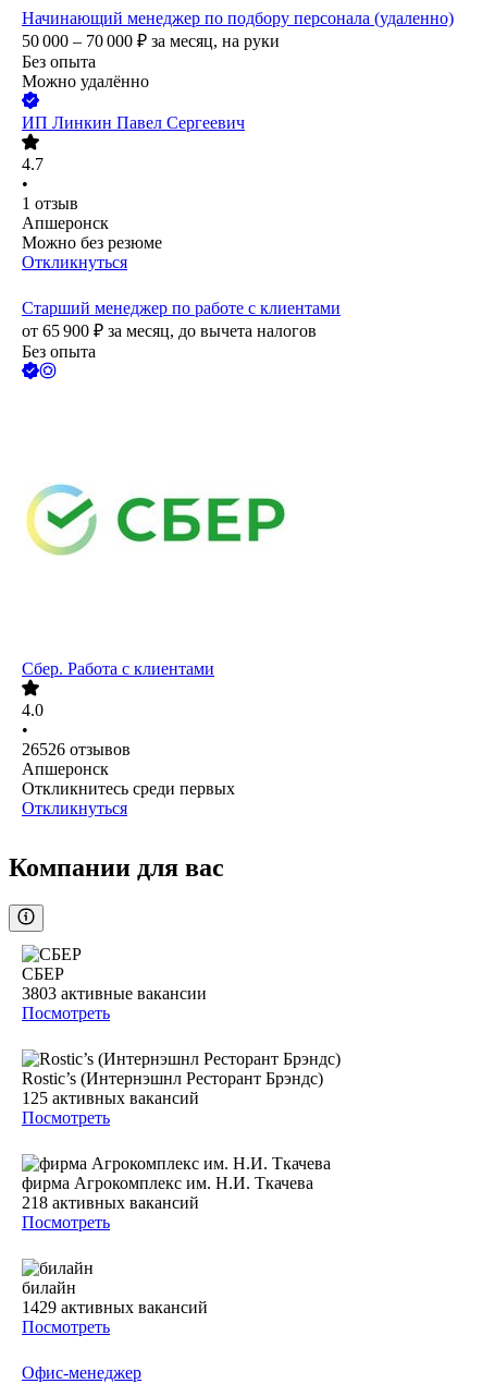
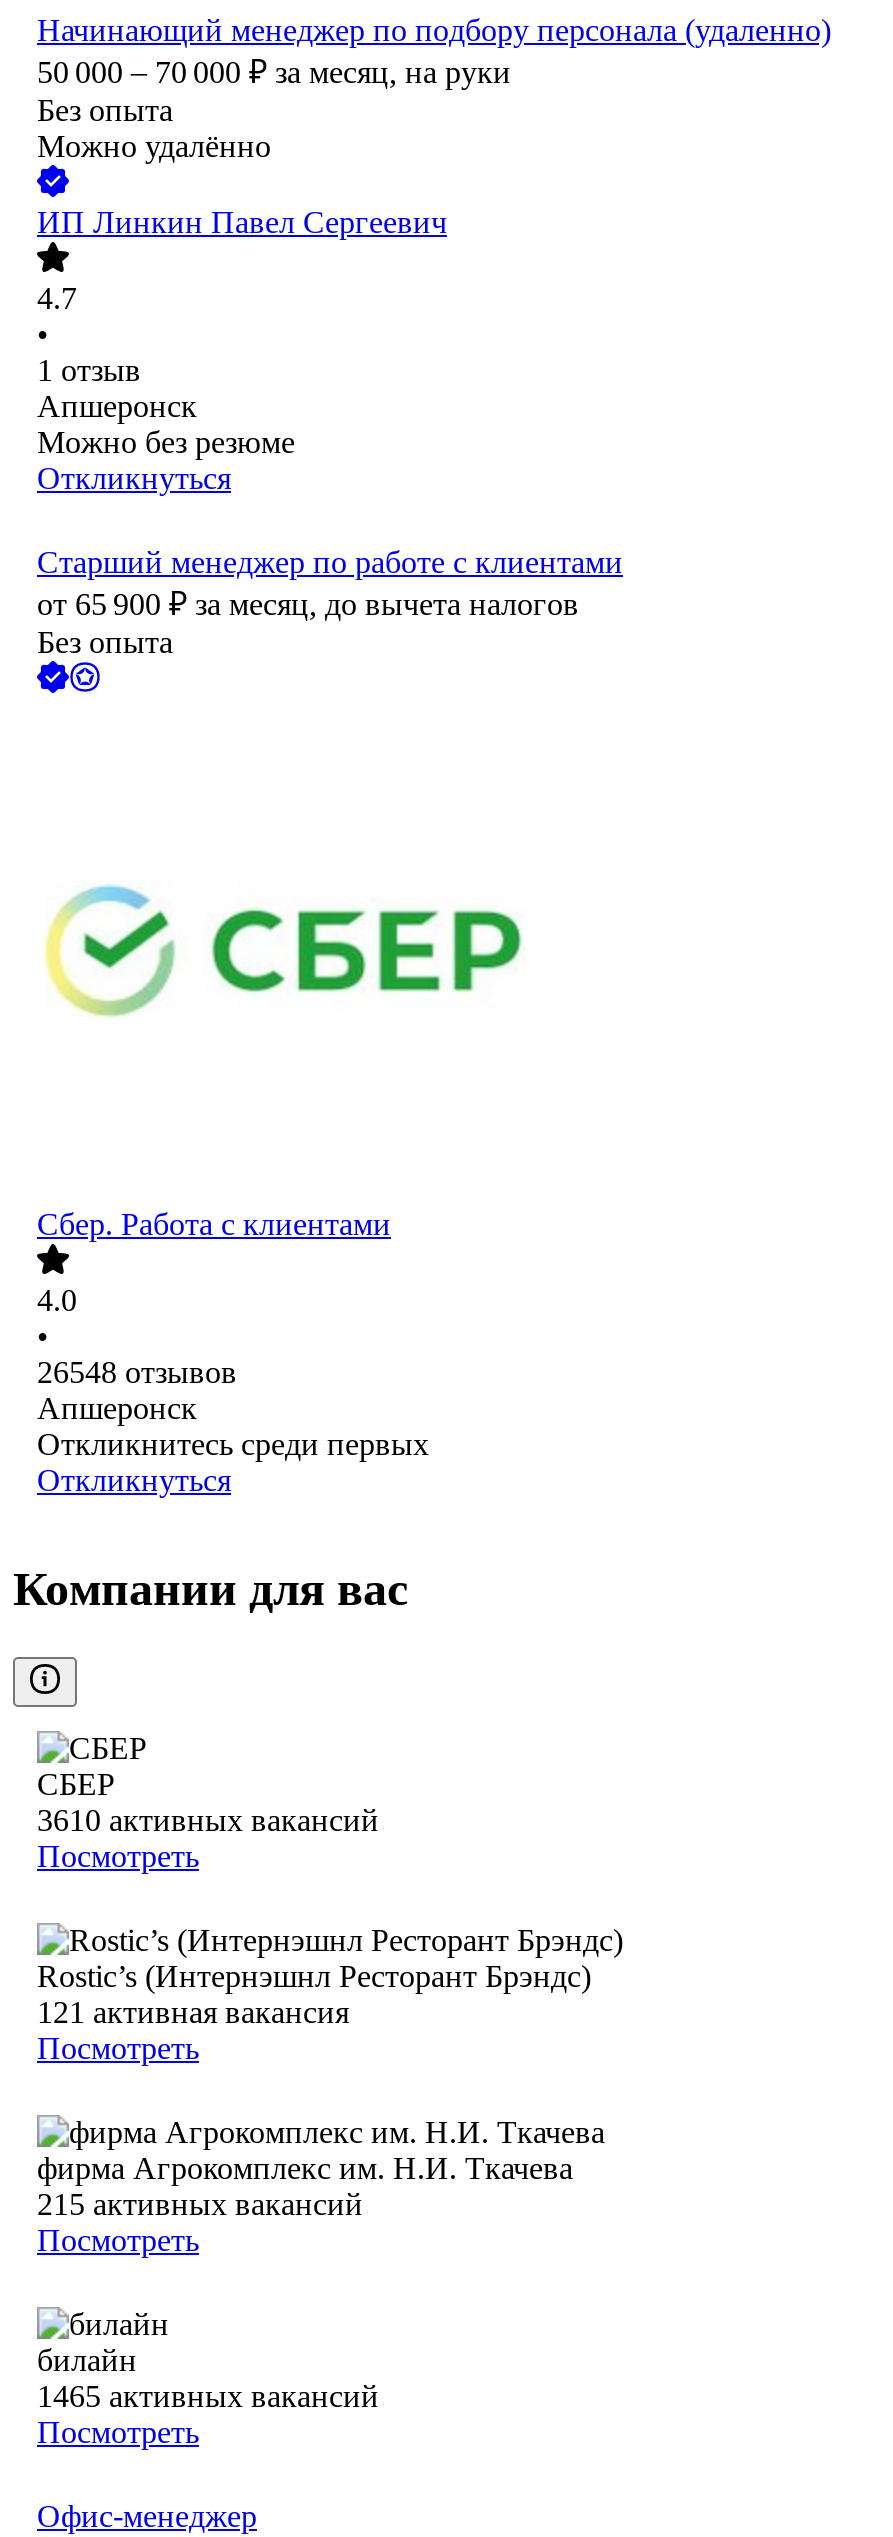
[22,740,131,759] 26526 отзывов -> [37,1356,237,1390] 26548 отзывов
[22,984,207,1003] 3803 активные вакансии -> [37,1804,379,1838] 3610 активных вакансий
[22,1089,199,1108] 125 активных вакансий -> [37,1996,349,2030] 121 активная вакансия
[22,1194,199,1212] 218 активных вакансий -> [37,2188,363,2222] 215 активных вакансий
[22,1298,208,1317] 1429 активных вакансий -> [37,2380,379,2414] 1465 активных вакансий

